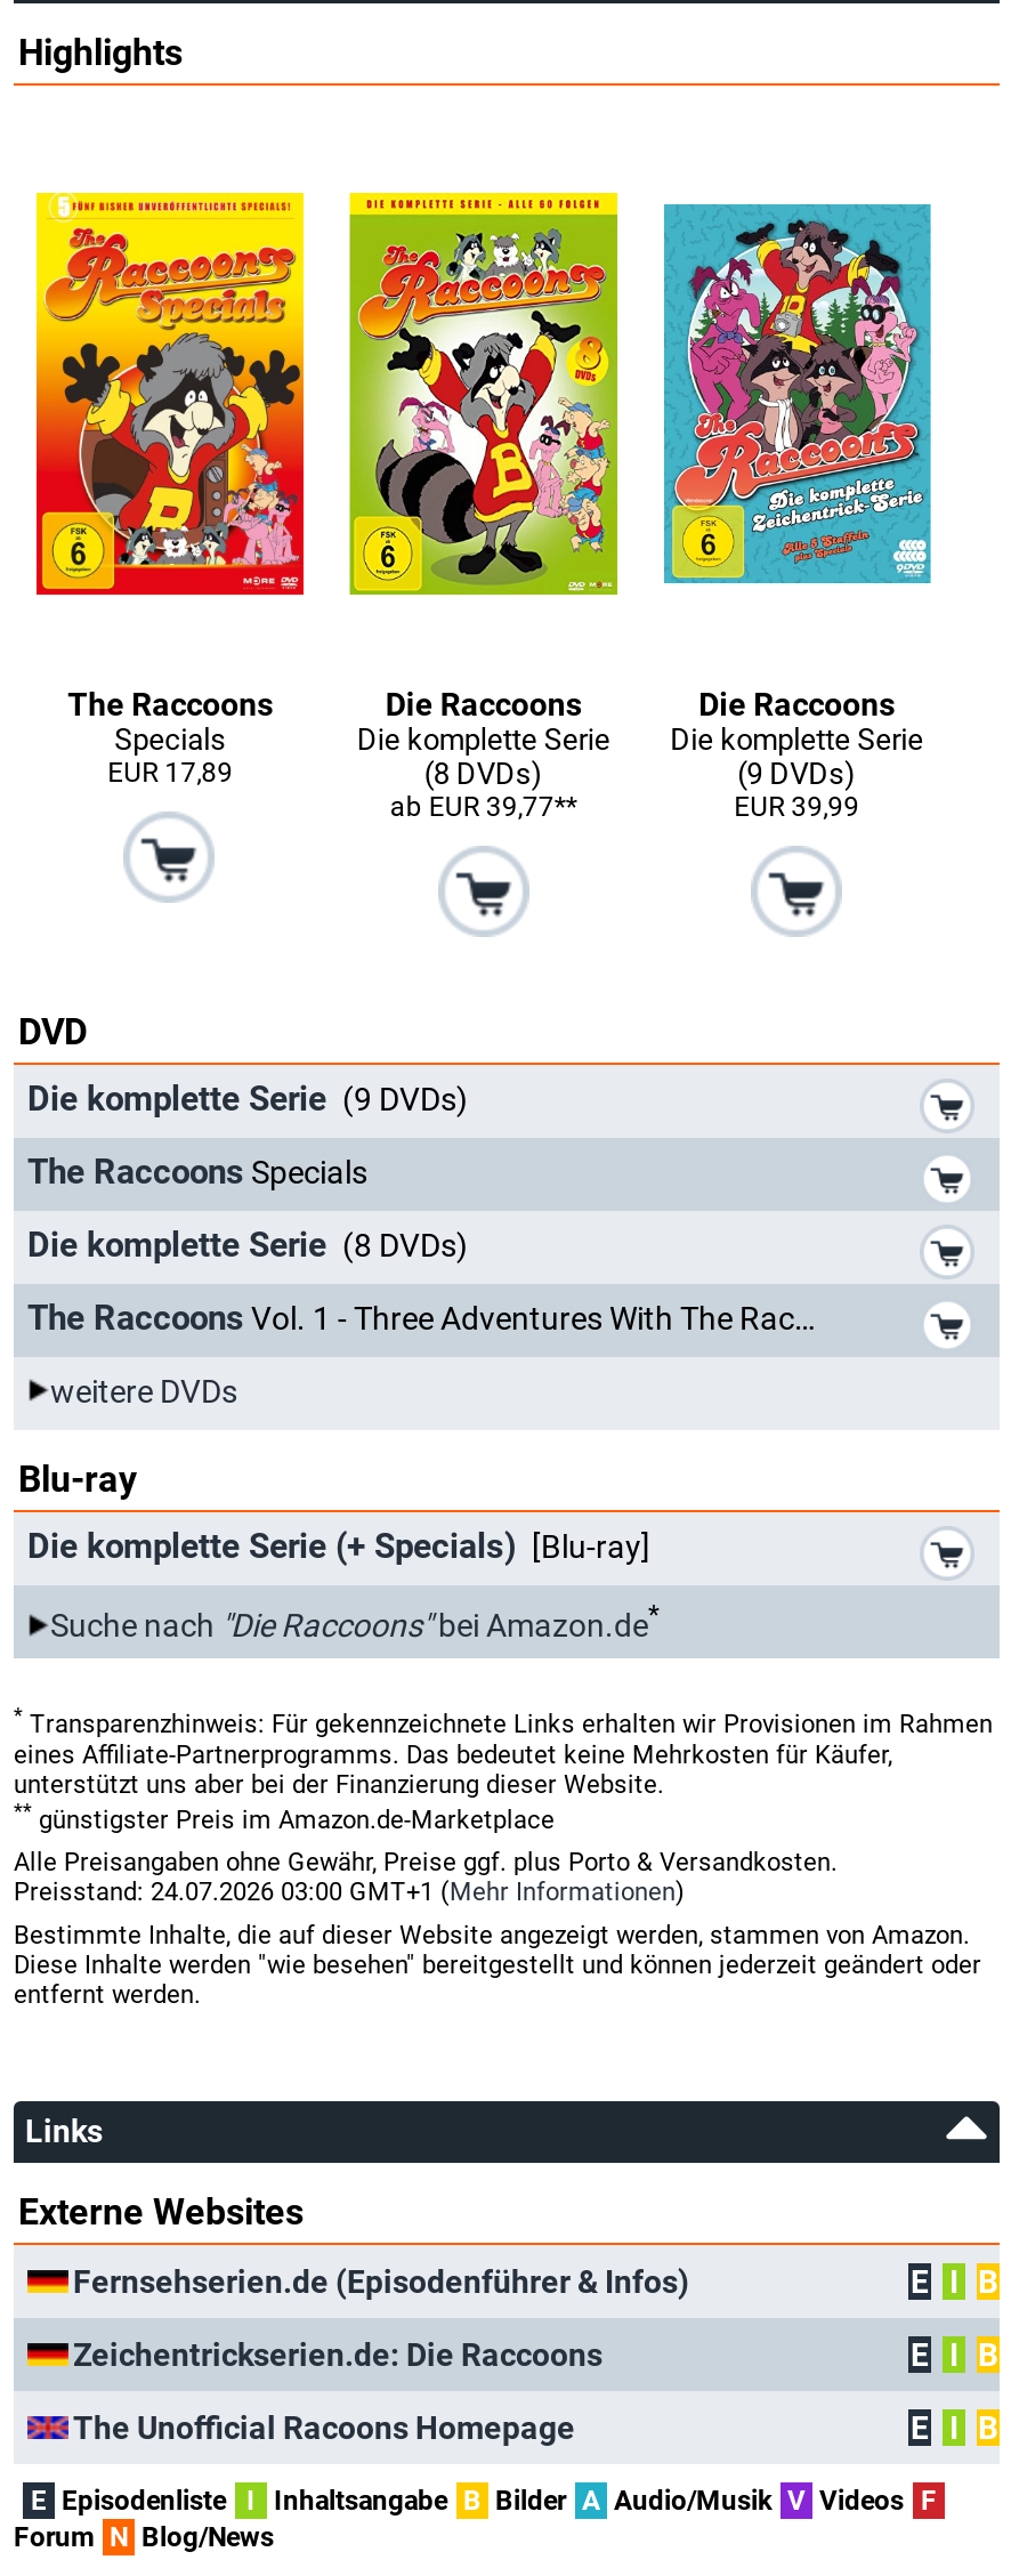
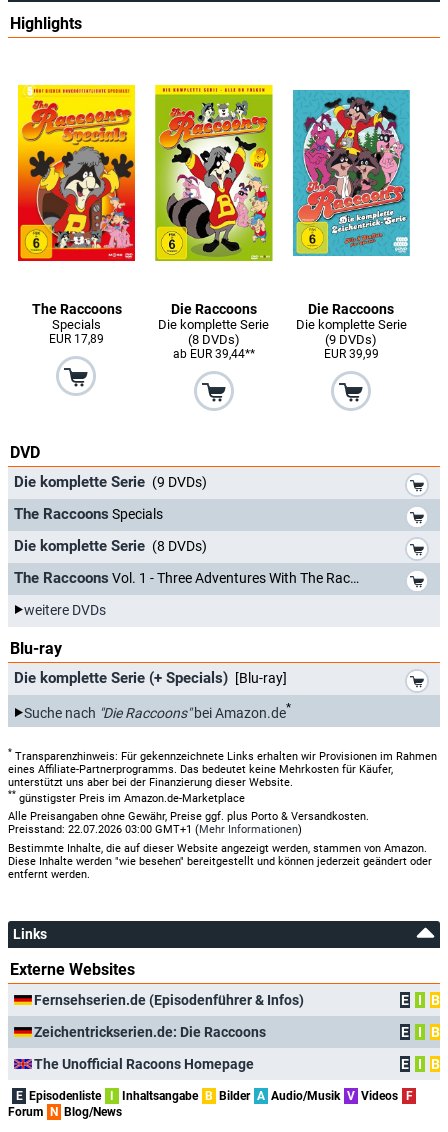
[390,791,577,823] ab EUR 39,77** -> [173,347,255,361] ab EUR 39,44**
[14,1878,685,1908] Preisstand: 24.07.2026 03:00 GMT+1 (Mehr Informationen) -> [8,823,302,836] Preisstand: 22.07.2026 03:00 GMT+1 (Mehr Informationen)

